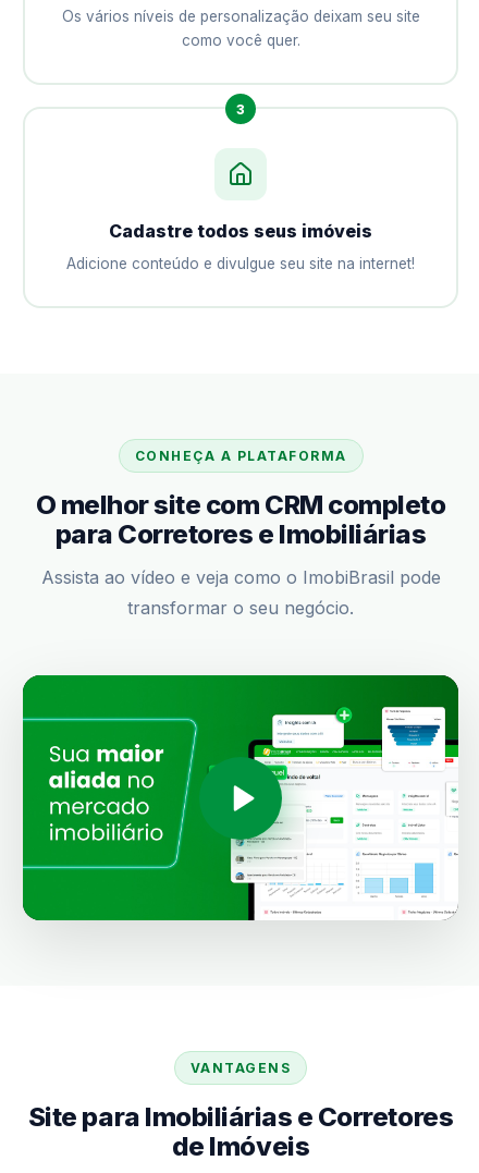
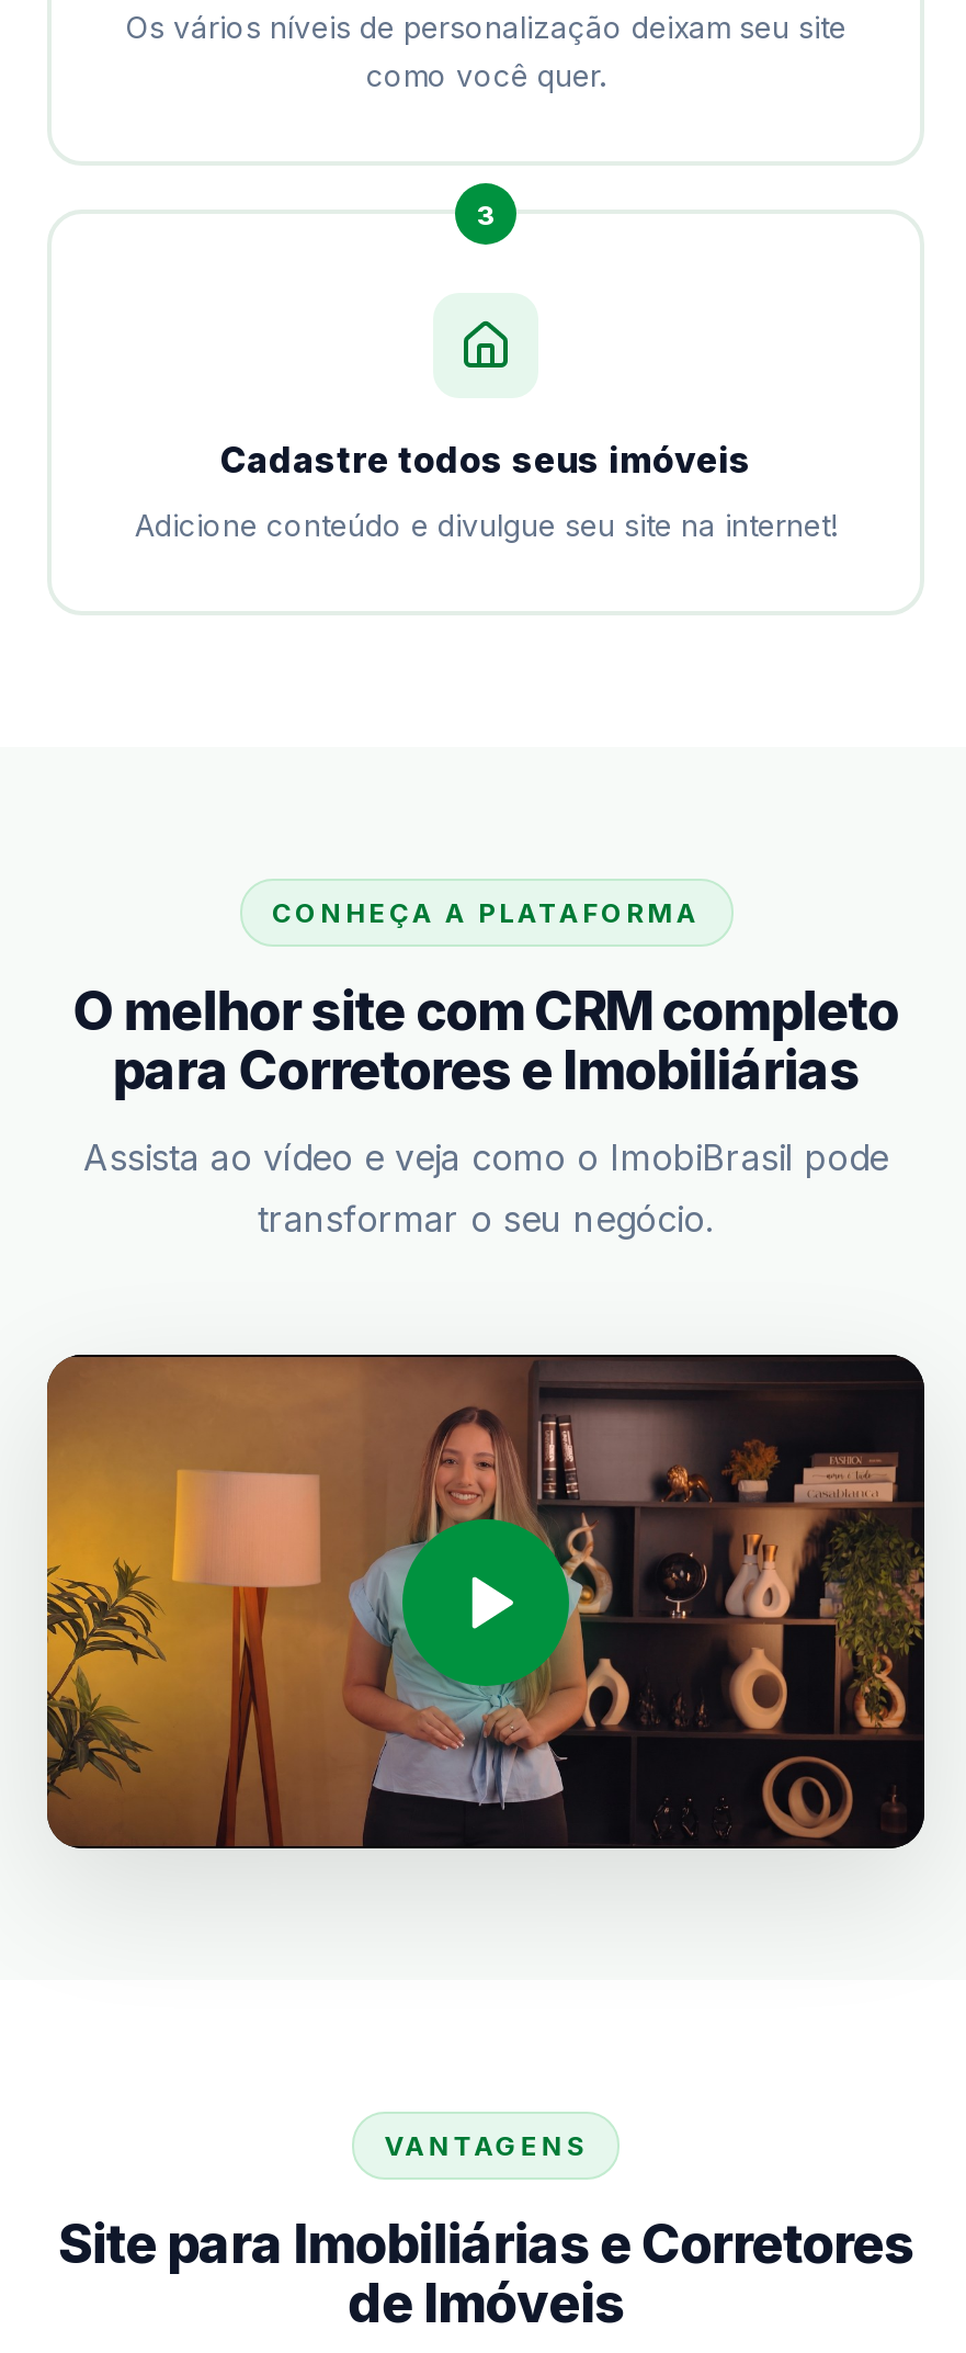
[22,674,459,921] [image] -> [45,1353,927,1851] [image]

